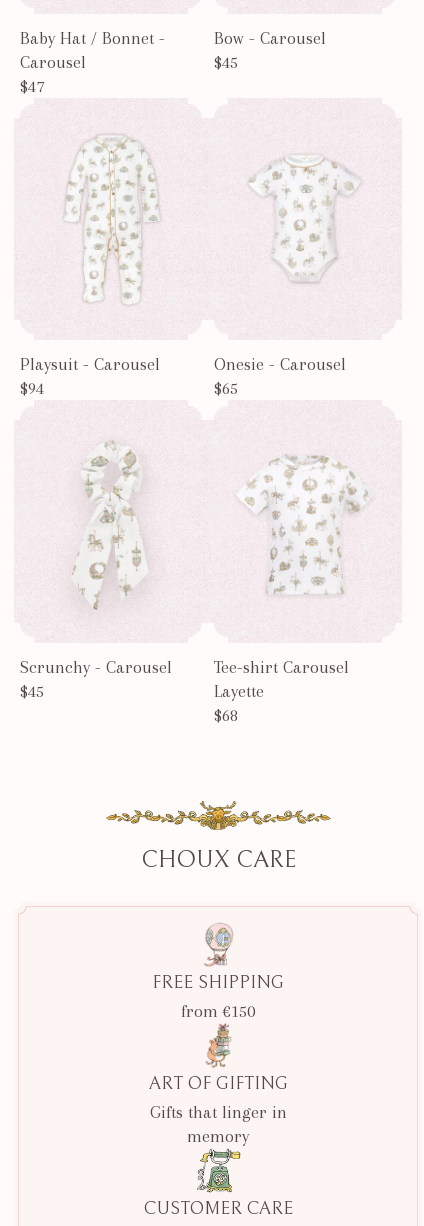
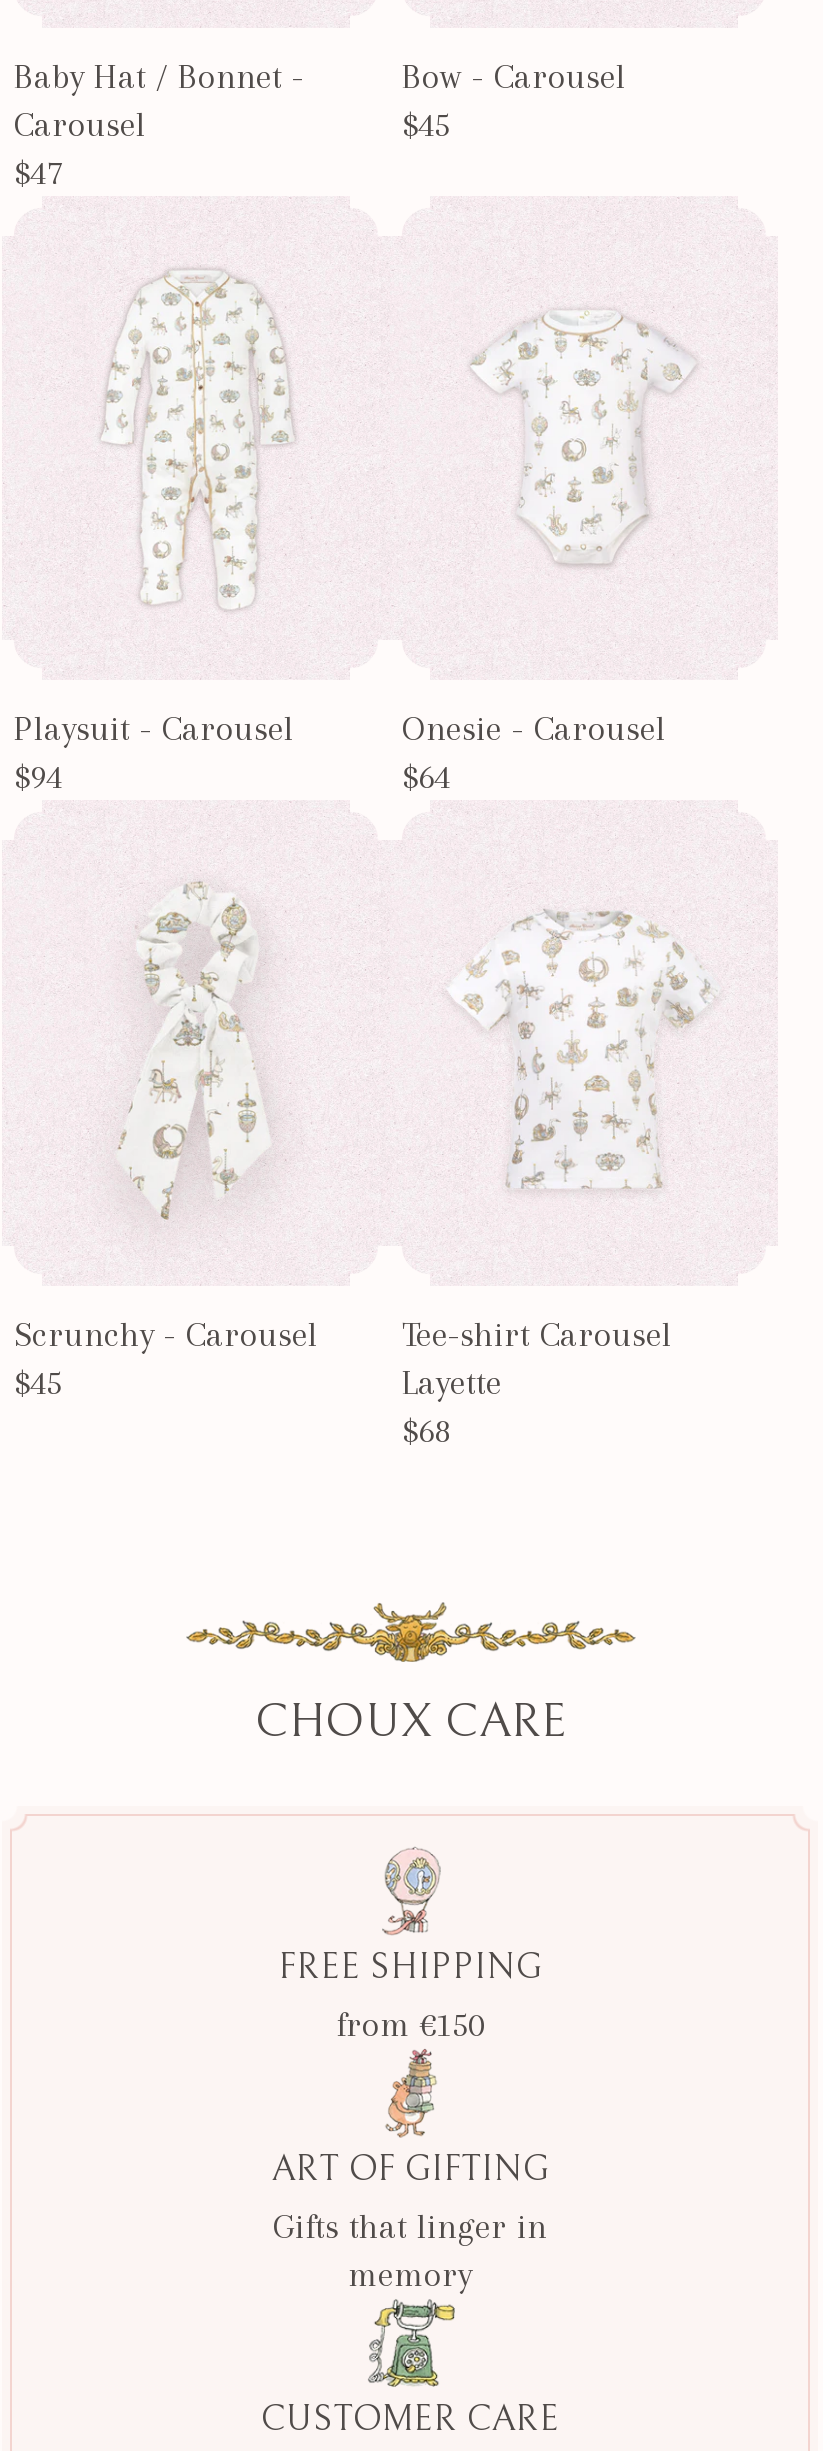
[214,378,238,398] $65 -> [402,756,450,796] $64

